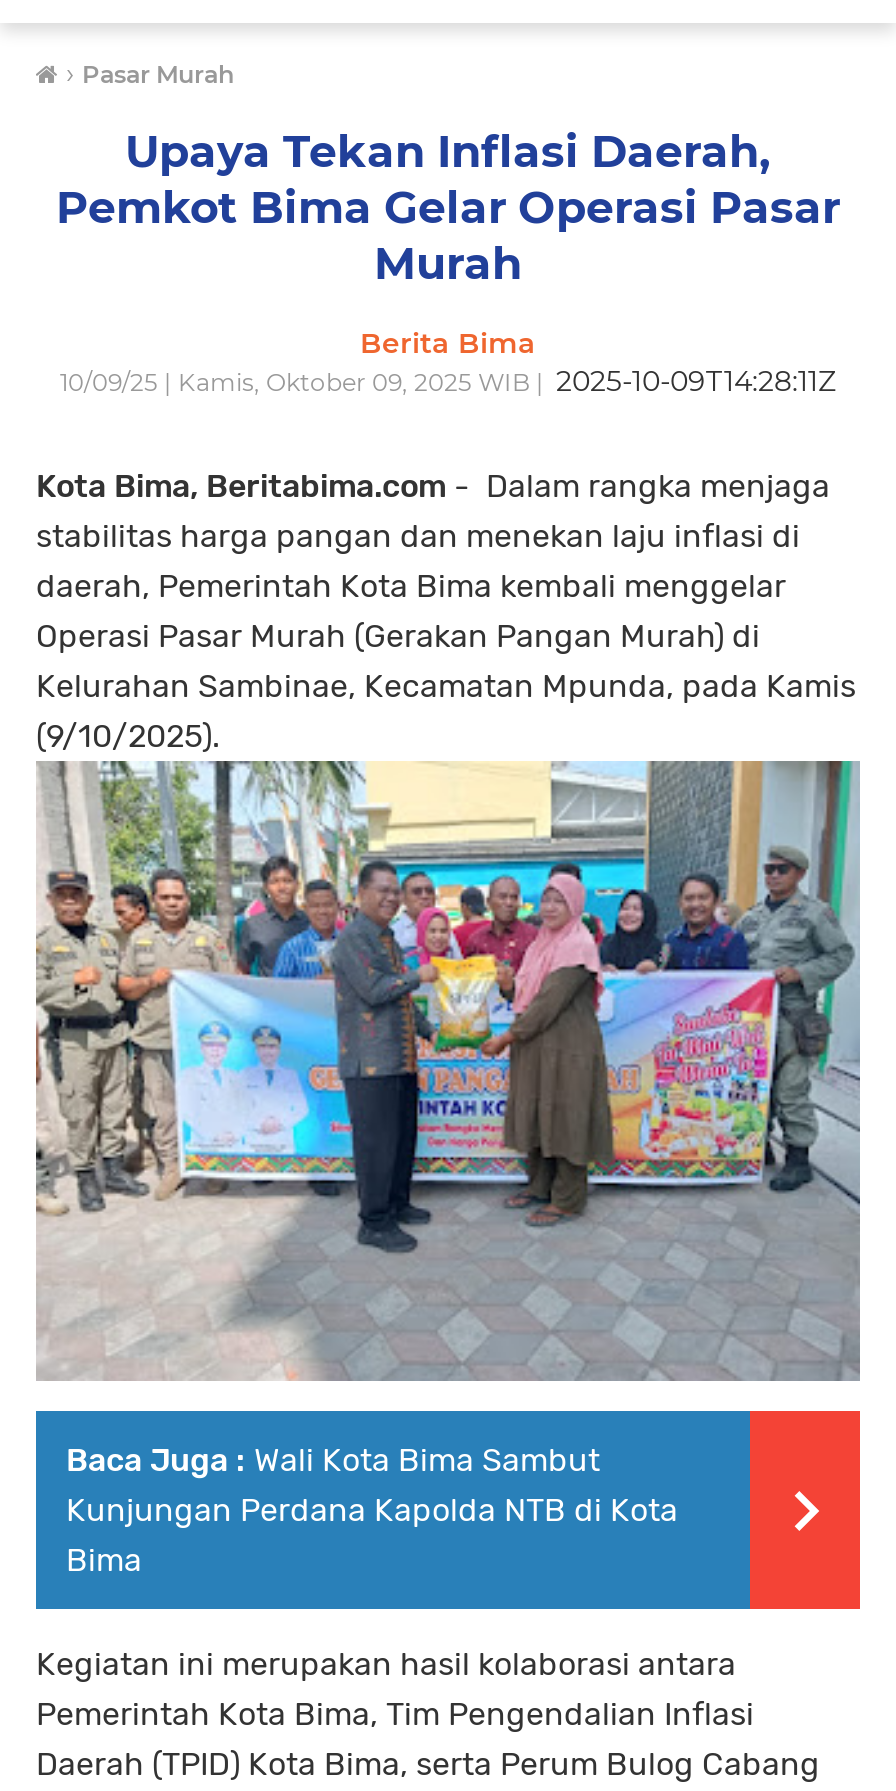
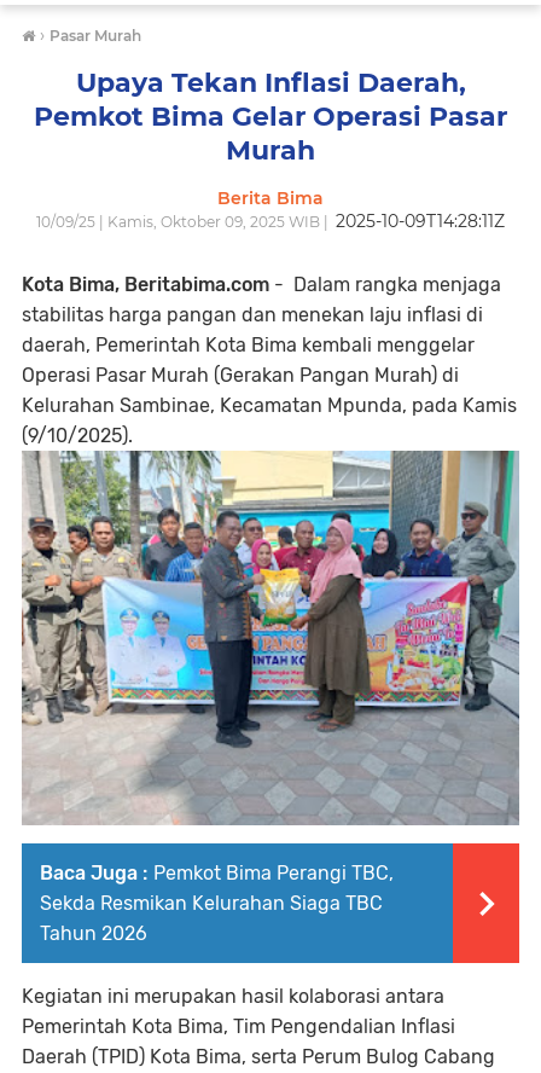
[66,1442,678,1580] Baca Juga : Wali Kota Bima Sambut | Kunjungan Perdana Kapolda NTB di Kota | Bima -> [40,862,394,945] Baca Juga : Pemkot Bima Perangi TBC, | Sekda Resmikan Kelurahan Siaga TBC | Tahun 2026

